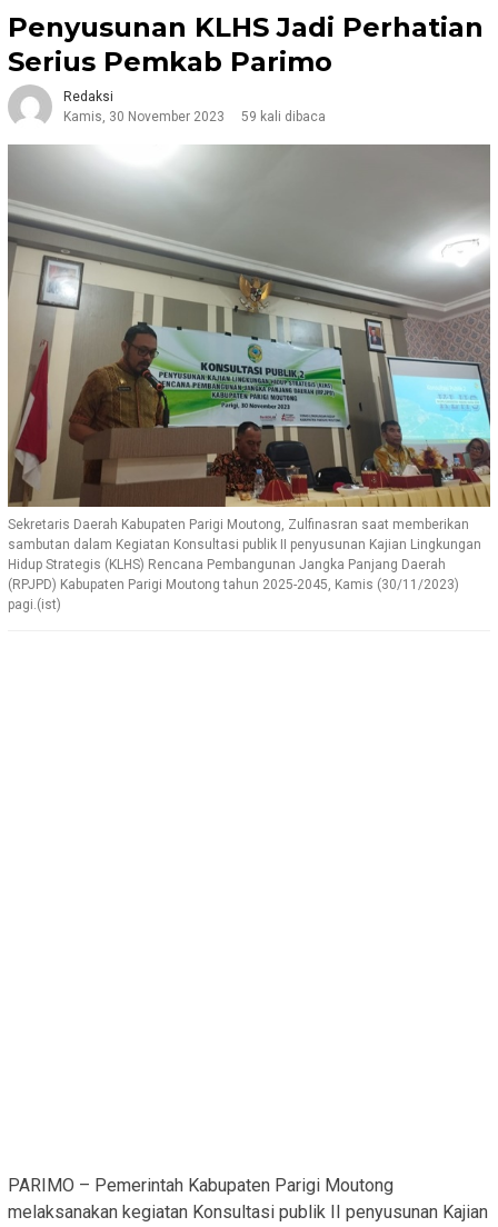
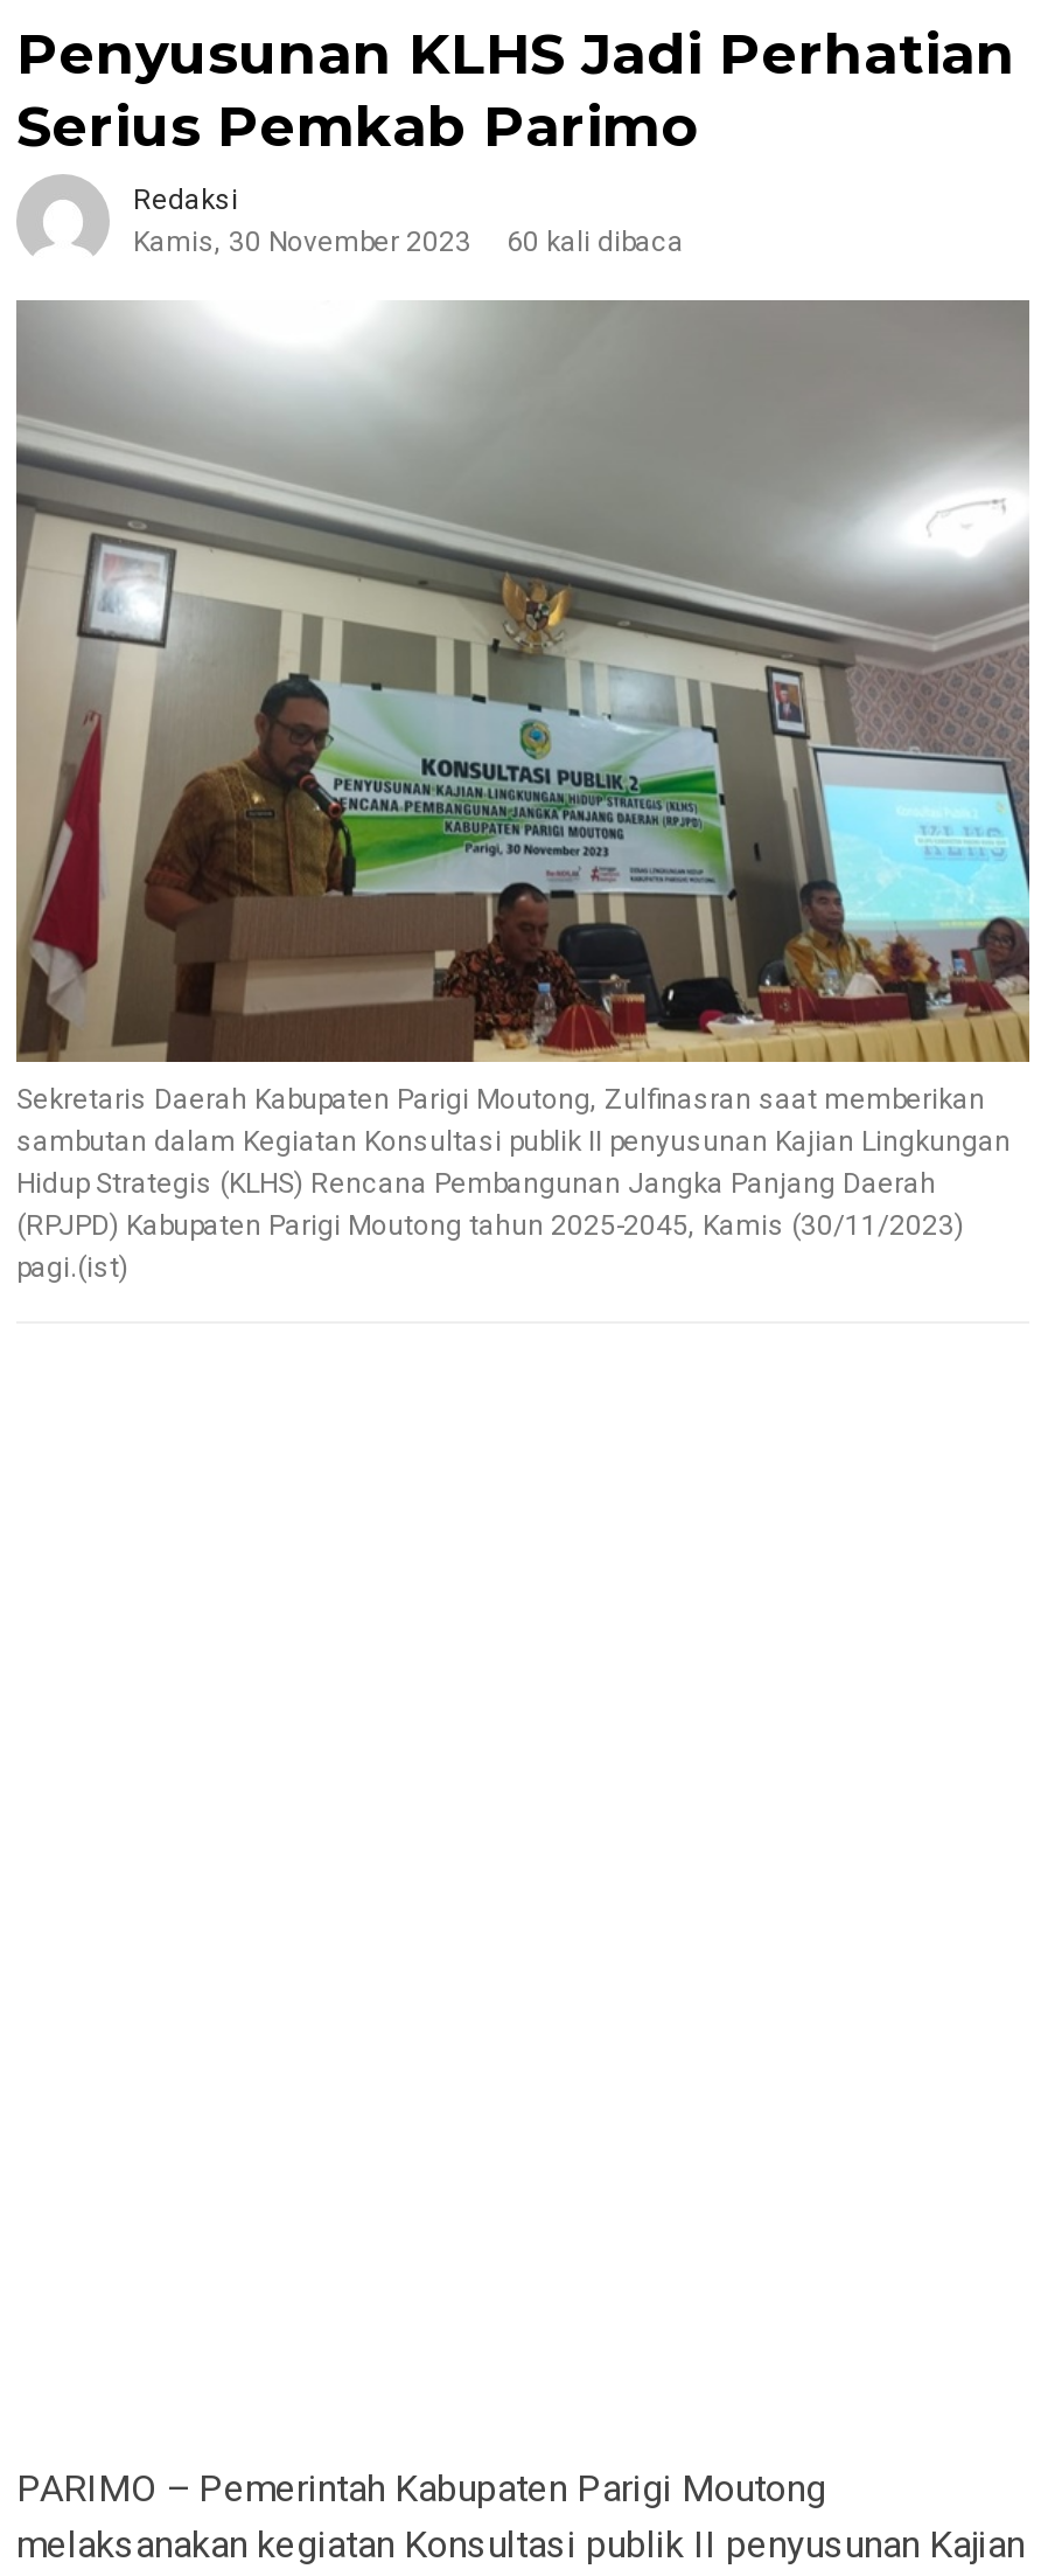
[63,109,326,124] Kamis, 30 November 2023 59 kali dibaca -> [133,225,684,258] Kamis, 30 November 2023 60 kali dibaca

